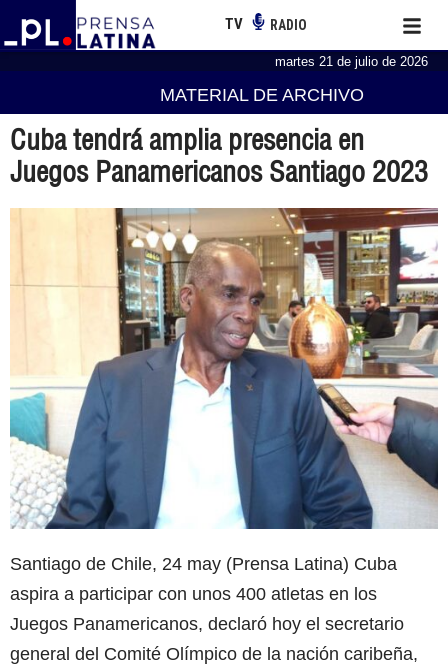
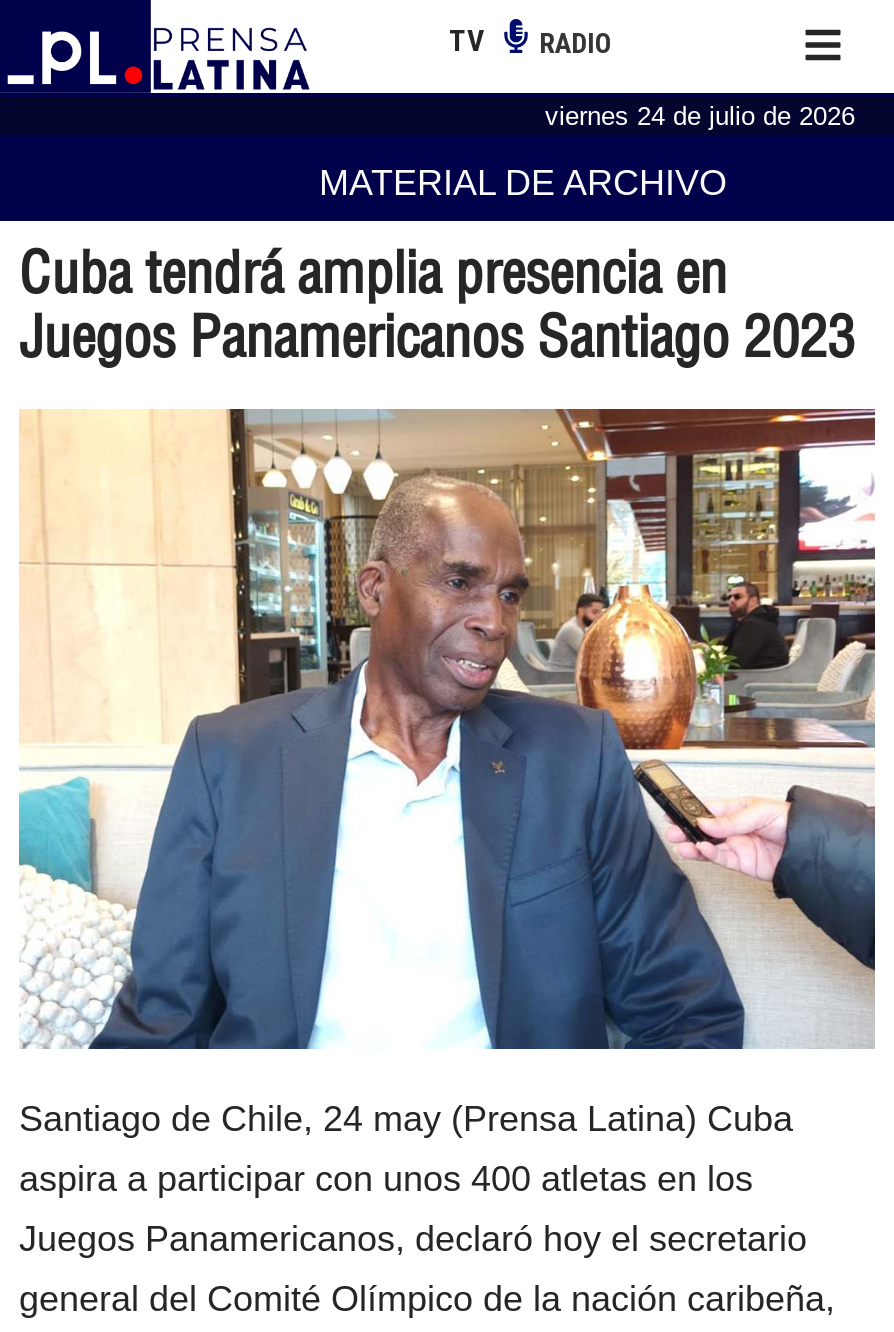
[275,54,428,69] martes 21 de julio de 2026 -> [545,100,855,130] viernes 24 de julio de 2026

